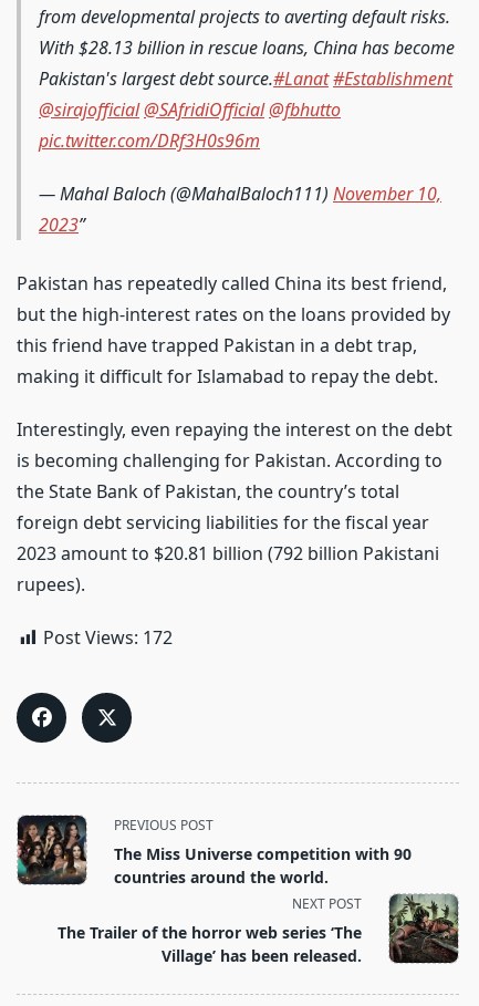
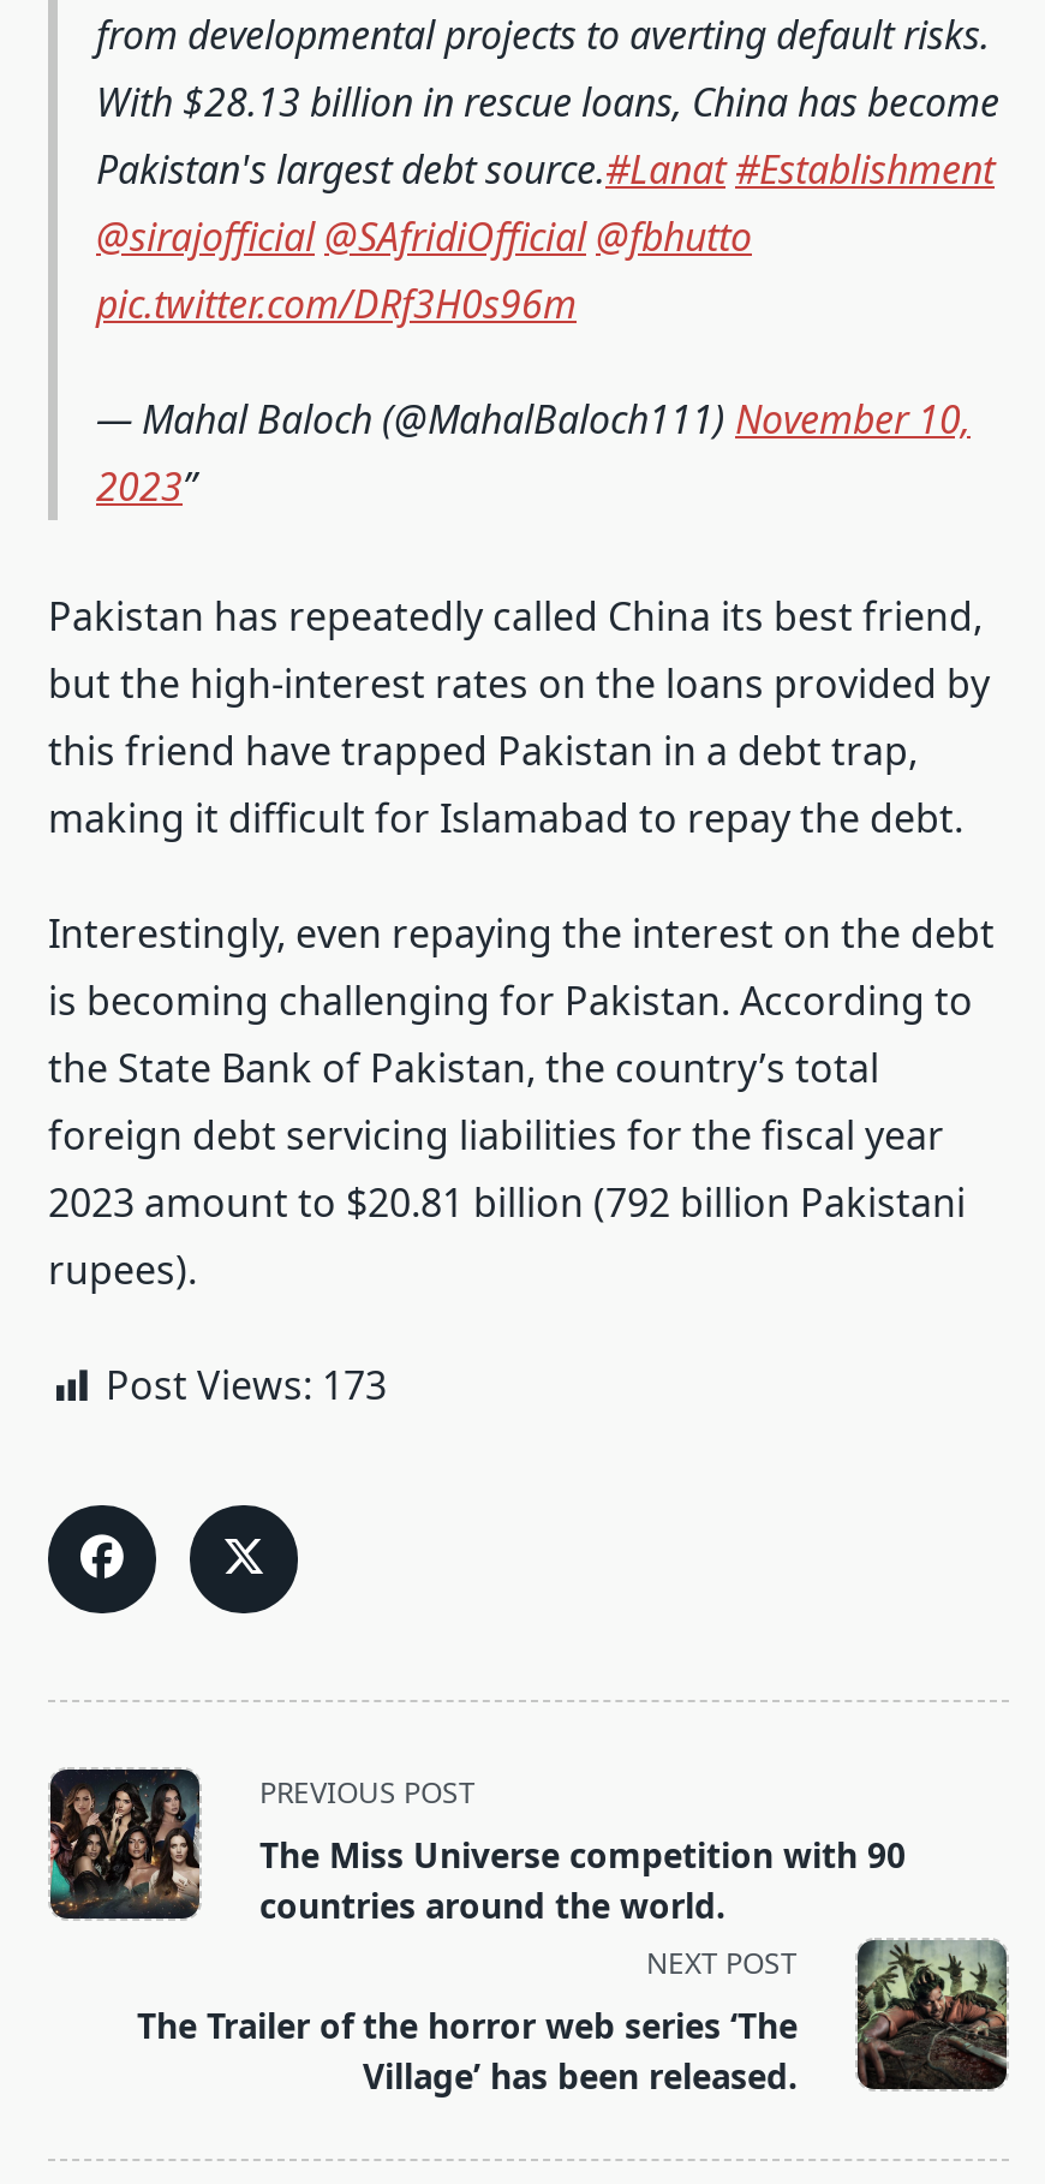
[43,626,173,650] Post Views: 172 -> [106,1358,387,1411] Post Views: 173

